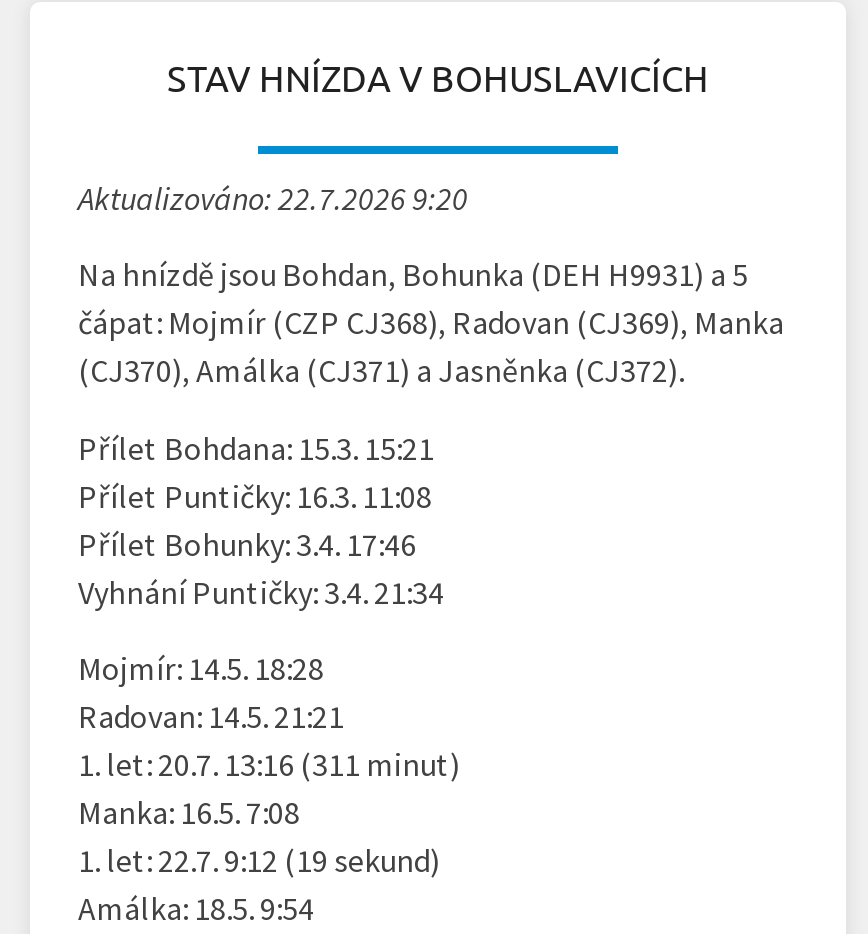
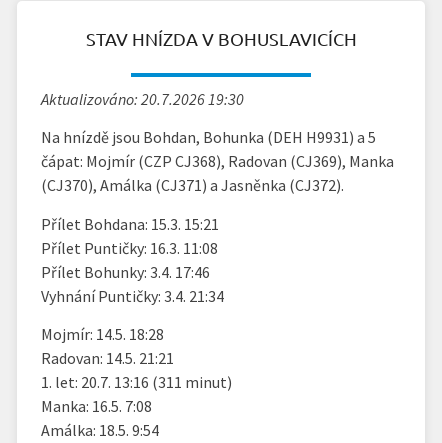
[78,178,468,218] Aktualizováno: 22.7.2026 9:20 -> [41,89,244,109] Aktualizováno: 20.7.2026 19:30
[78,840,440,880] 1. let: 22.7. 9:12 (19 sekund) -> none

